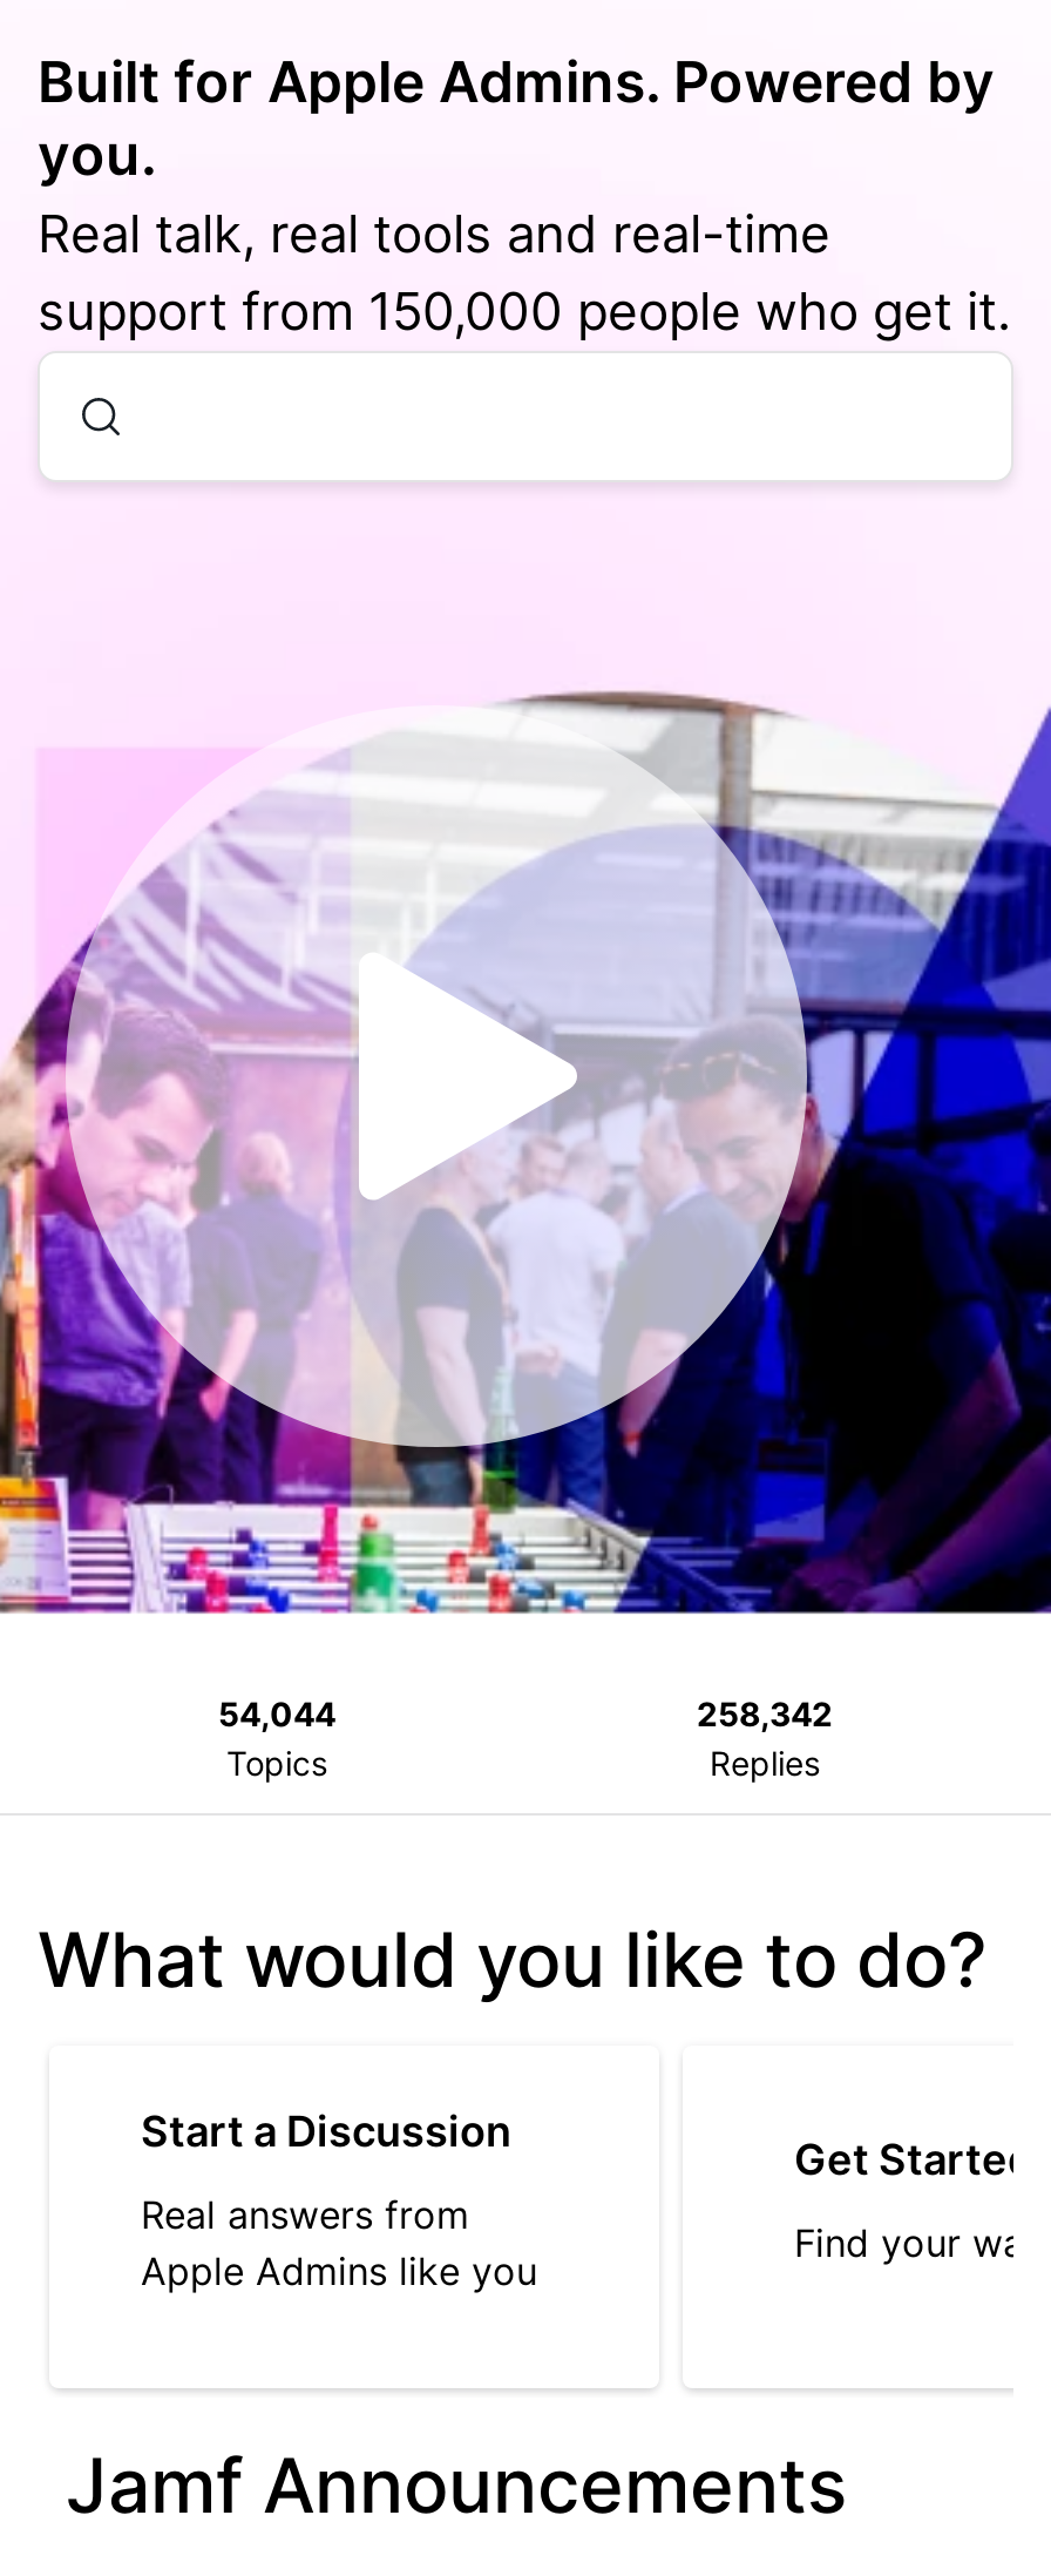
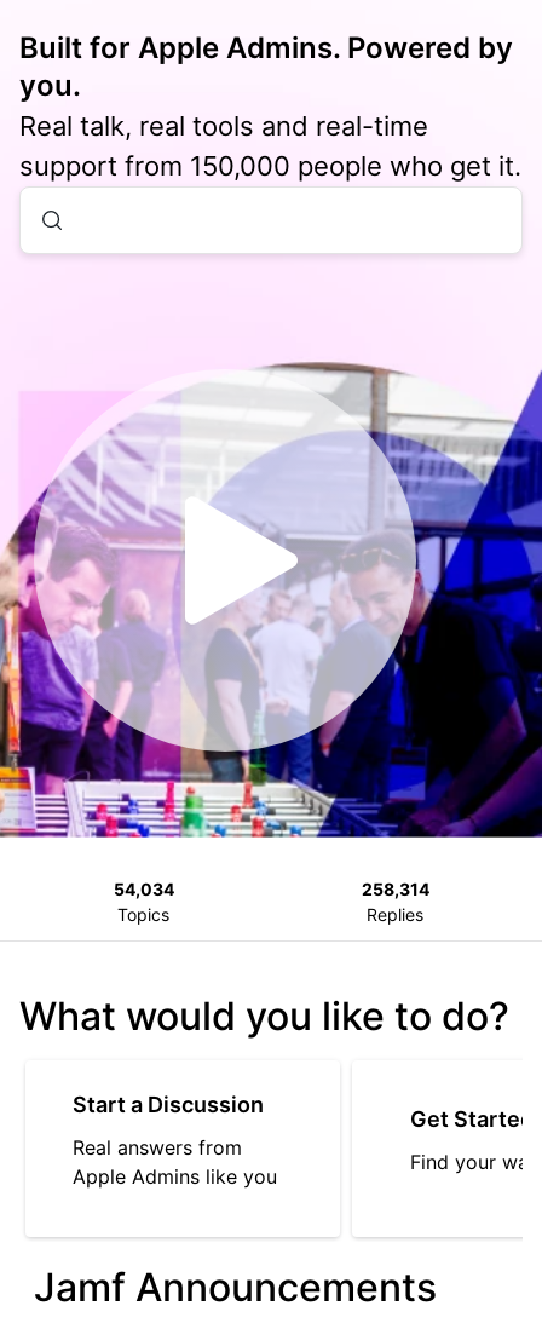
[218,1694,335,1734] 54,044 -> [113,879,174,900] 54,034
[697,1694,833,1734] 258,342 -> [361,879,429,900] 258,314

